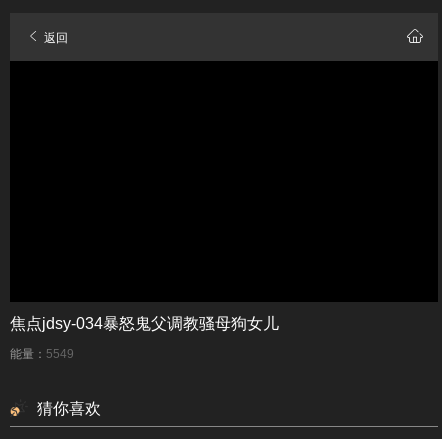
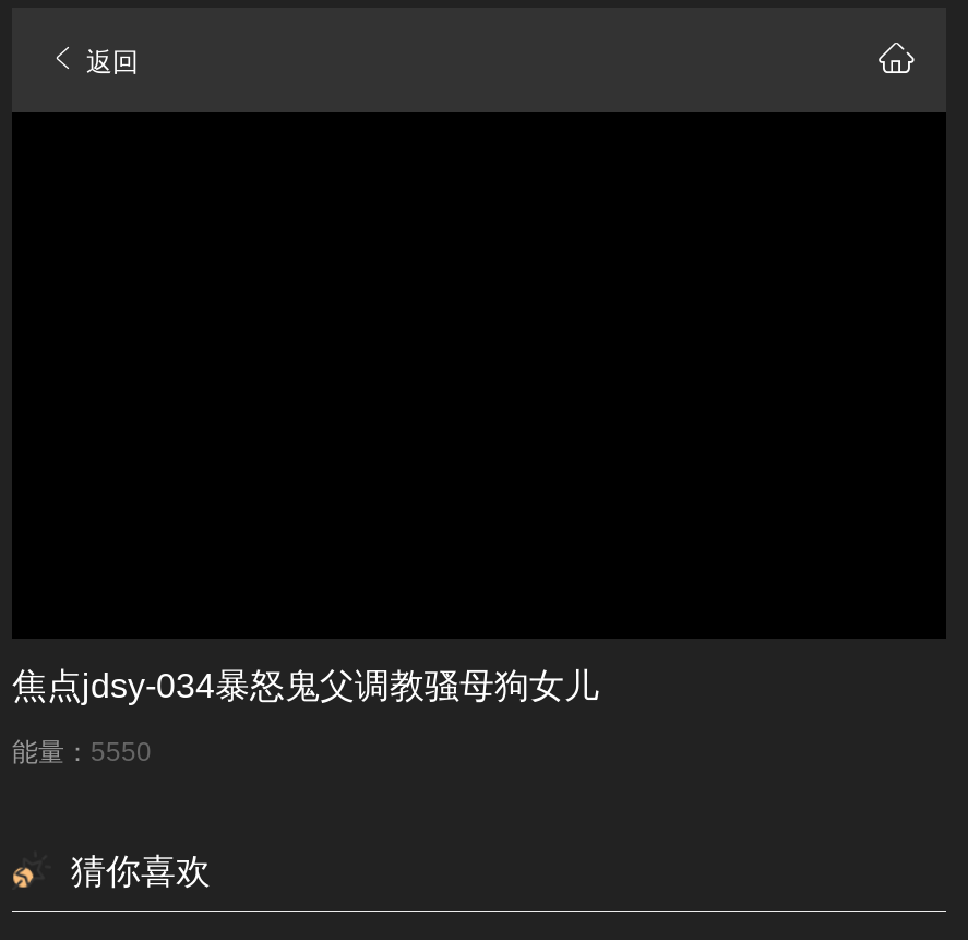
[10,347,74,361] 能量：5549 -> [12,736,152,767] 能量：5550

